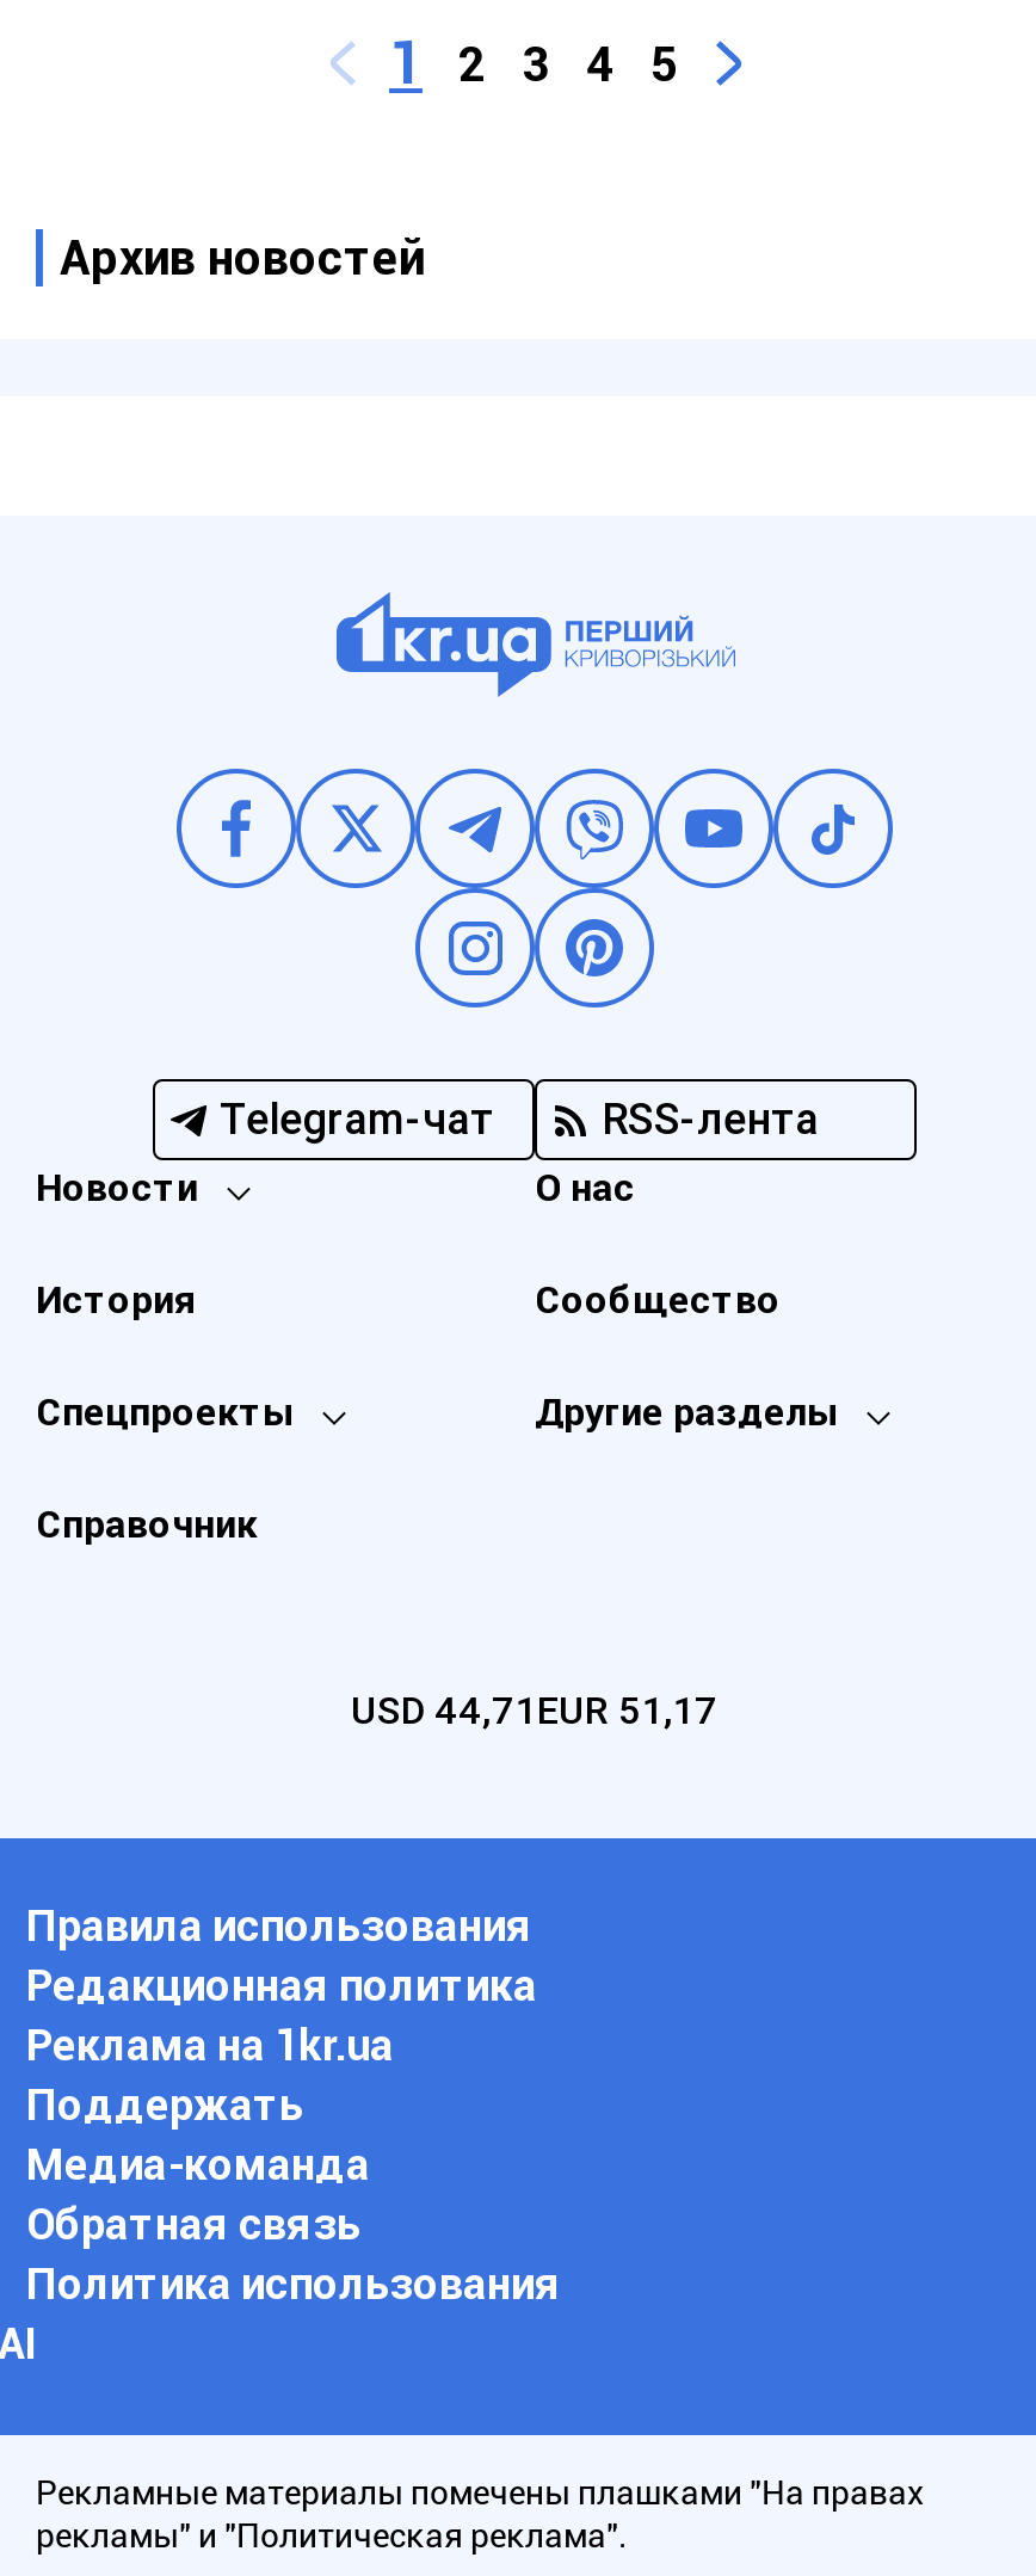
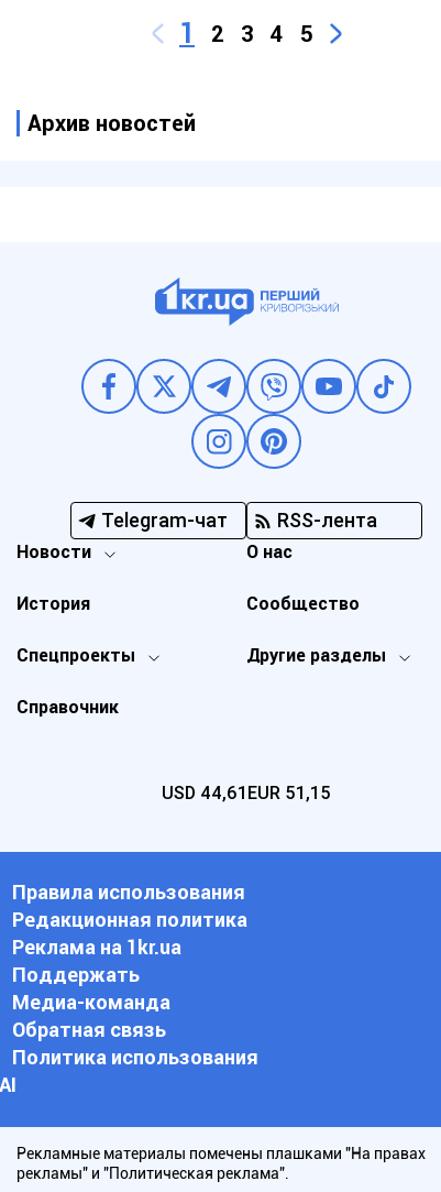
[351,1688,719,1733] USD 44,71 EUR 51,17 -> [162,783,331,803] USD 44,61 EUR 51,15

